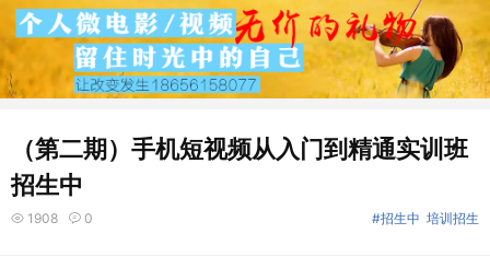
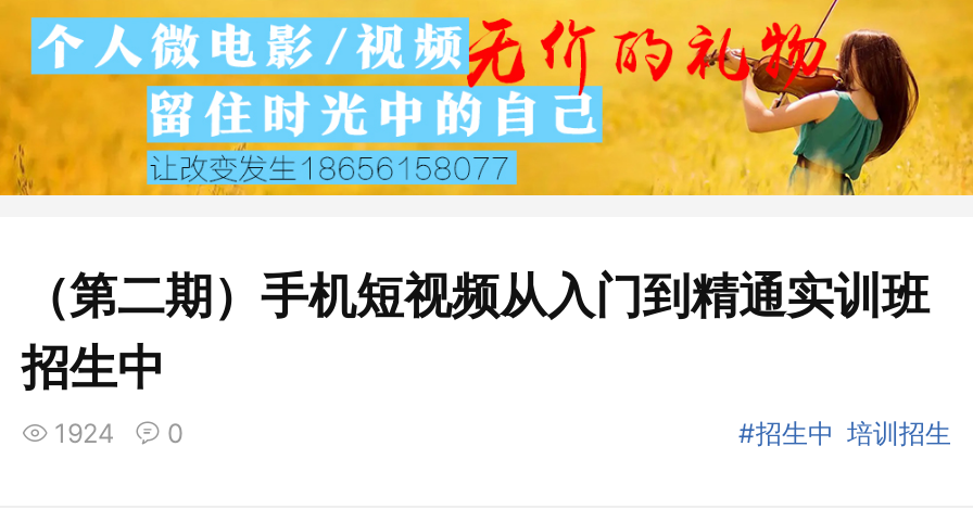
[24,210,93,226] 1908 0 -> [48,416,185,448] 1924 0

